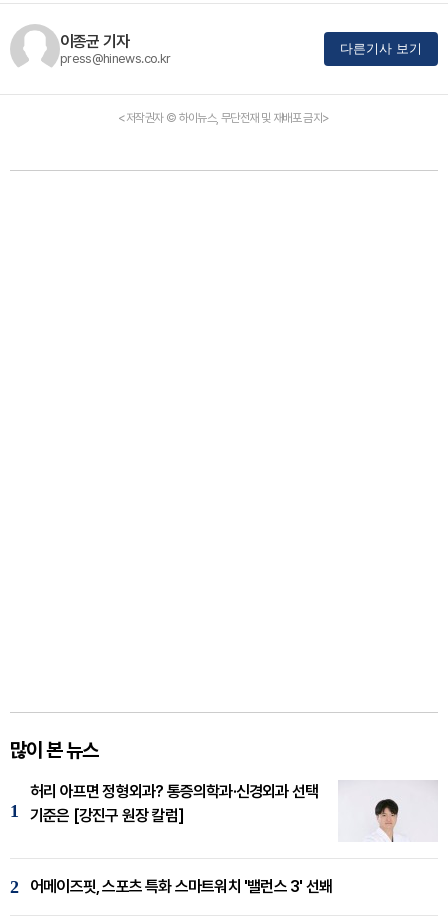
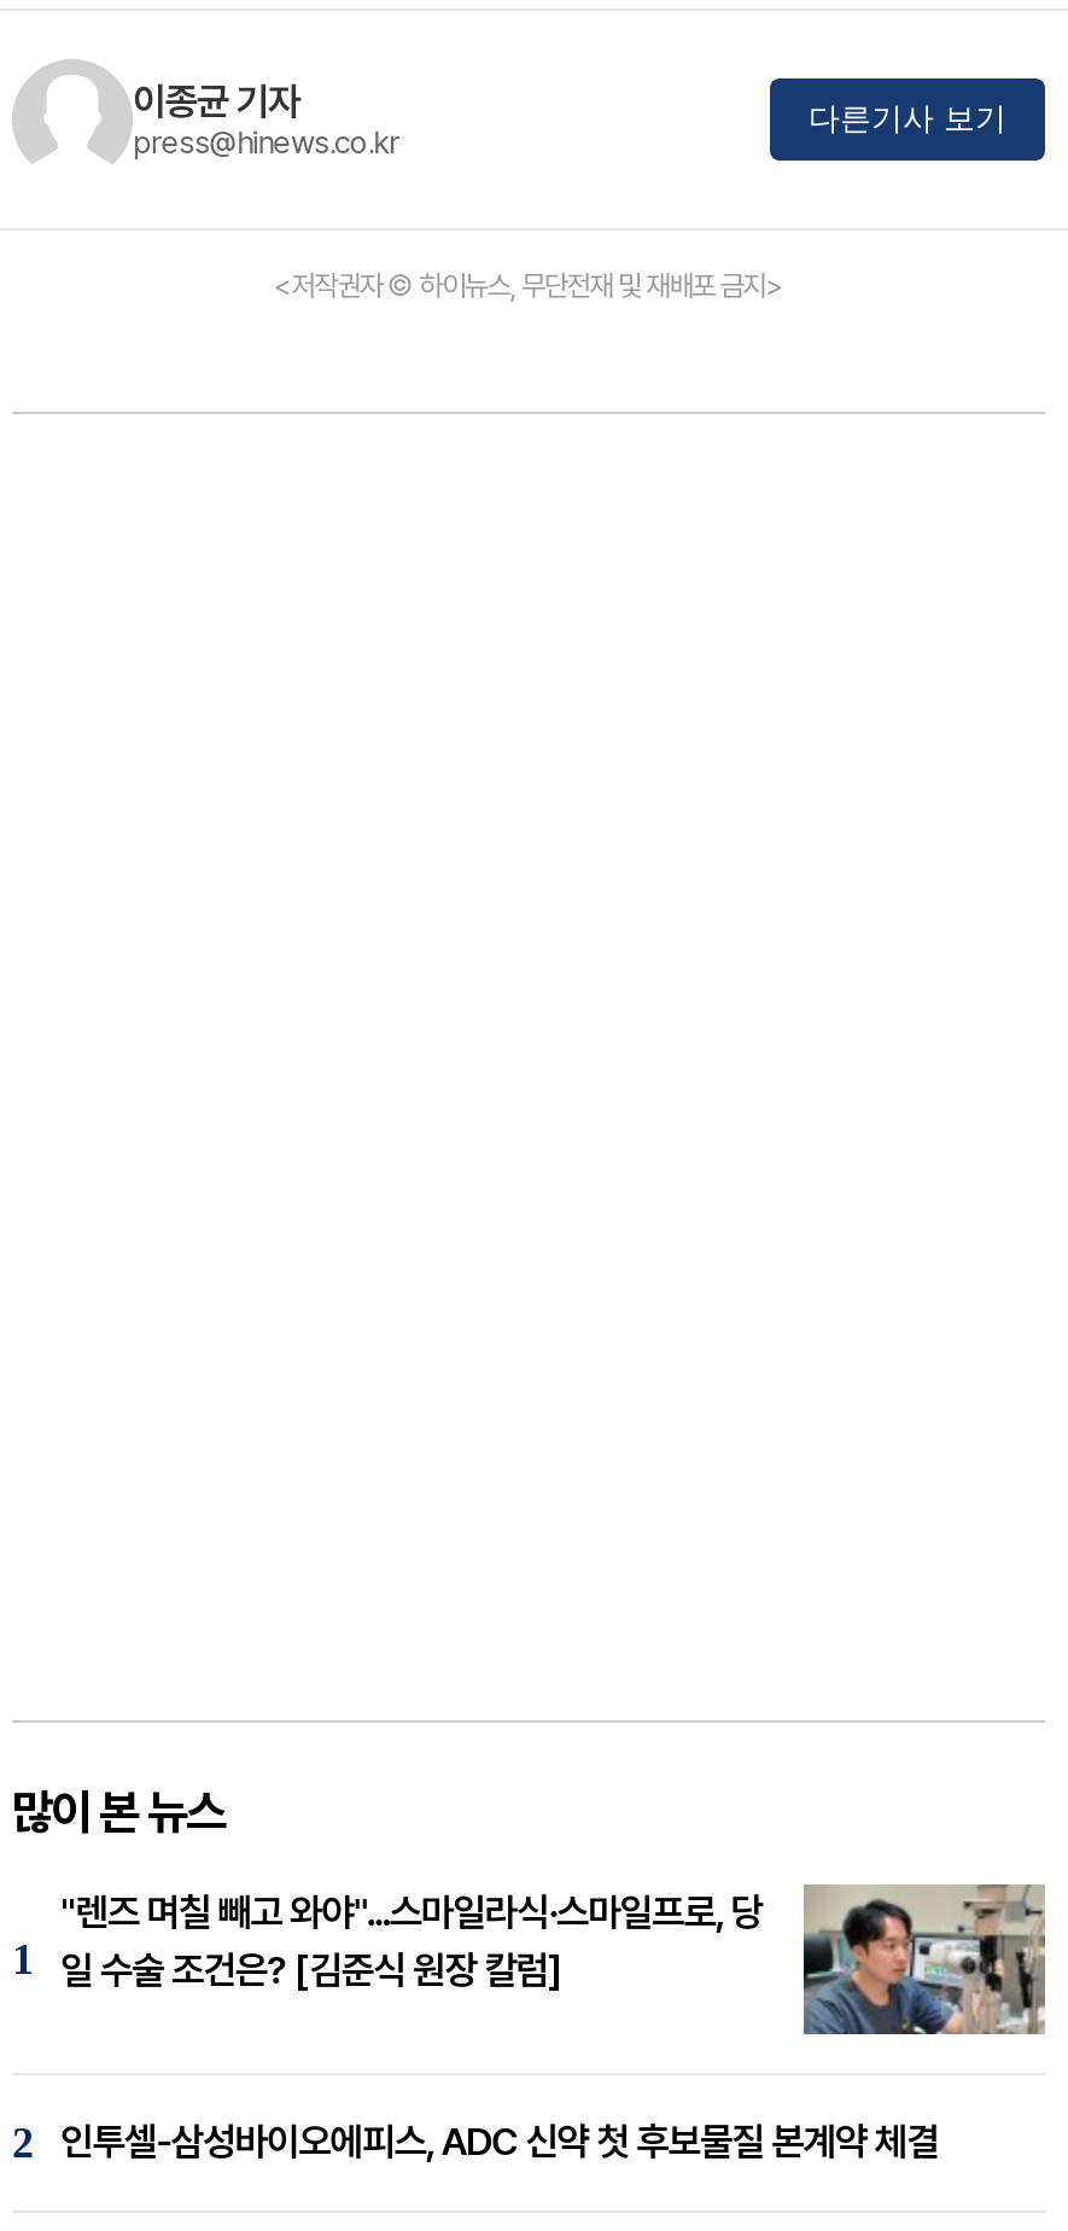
[30,780,438,842] [image] | 허리 아프면 정형외과? 통증의학과·신경외과 선택 | 기준은 [강진구 원장 칼럼] -> [60,1882,1047,2037] [image] | "렌즈 며칠 빼고 와야"...스마일라식·스마일프로, 당 | 일 수술 조건은? [김준식 원장 칼럼]
[30,877,332,896] 어메이즈핏, 스포츠 특화 스마트워치 '밸런스 3' 선봬 -> [60,2118,938,2164] 인투셀-삼성바이오에피스, ADC 신약 첫 후보물질 본계약 체결

